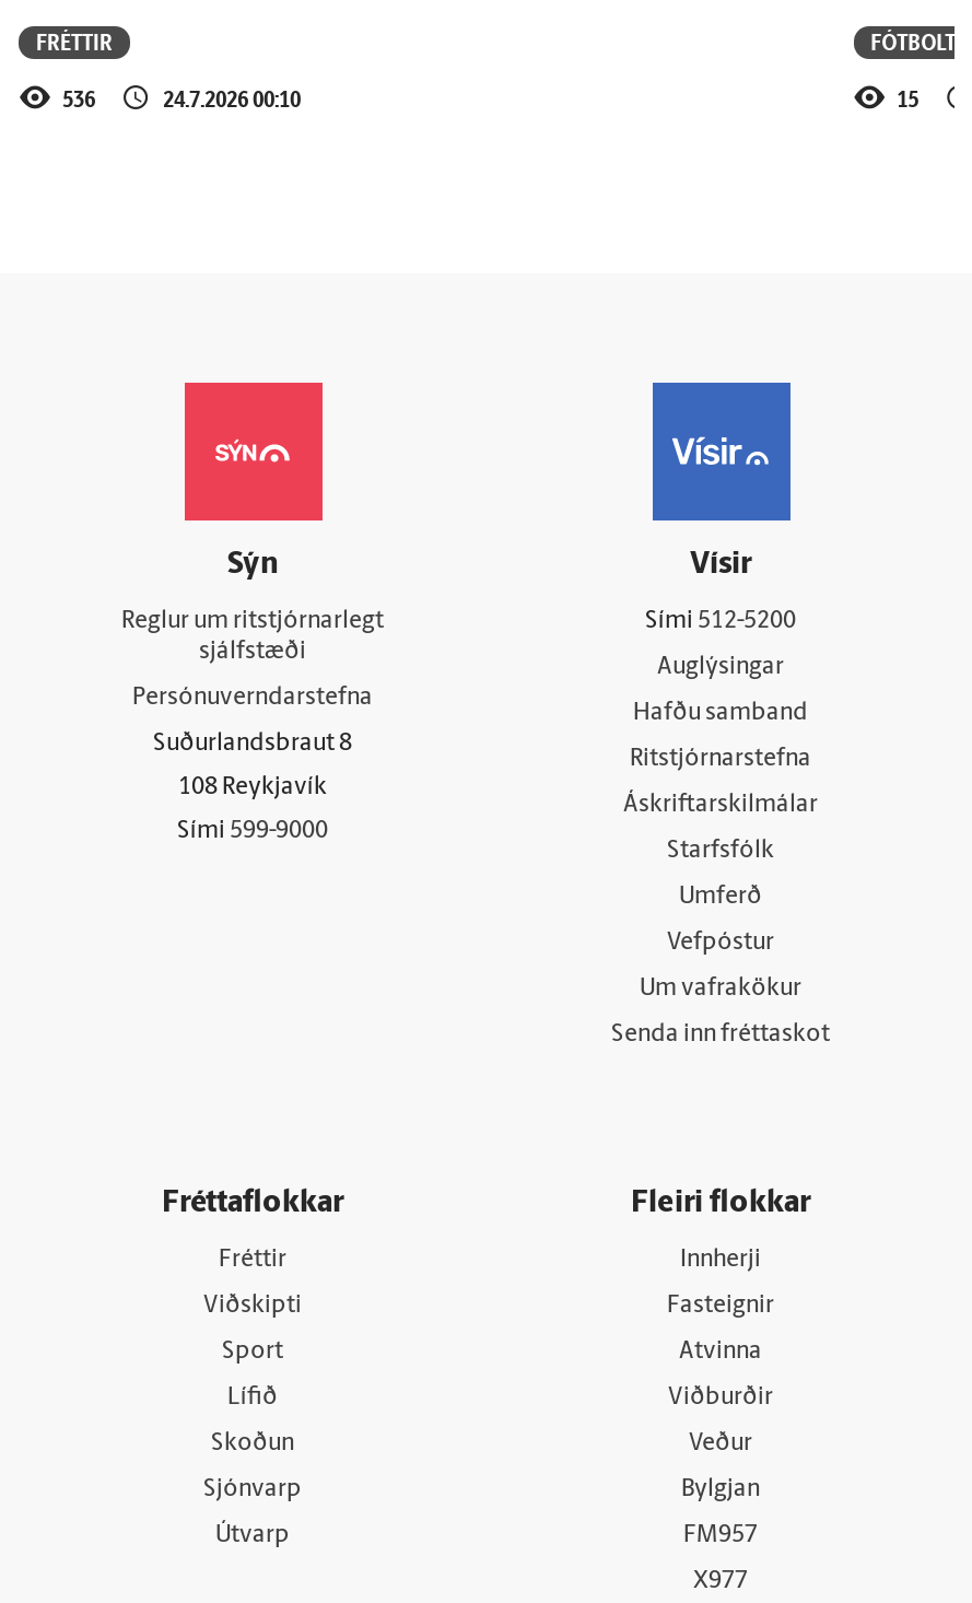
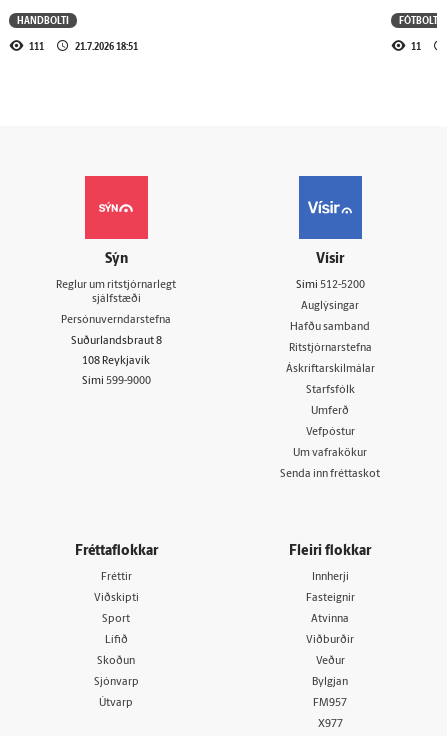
[36,23,113,58] FRÉTTIR -> [17,12,69,28] HANDBOLTI
[62,80,301,115] 536 | 24.7.2026 00:10 -> [29,38,138,54] 111 | 21.7.2026 18:51
[897,80,919,115] 15 -> [411,38,421,54] 11

